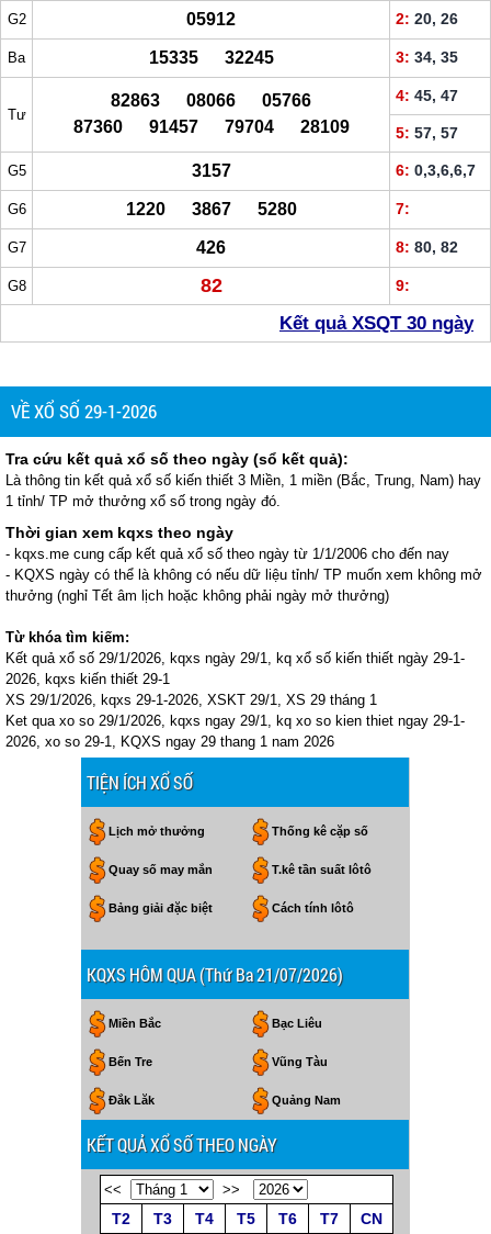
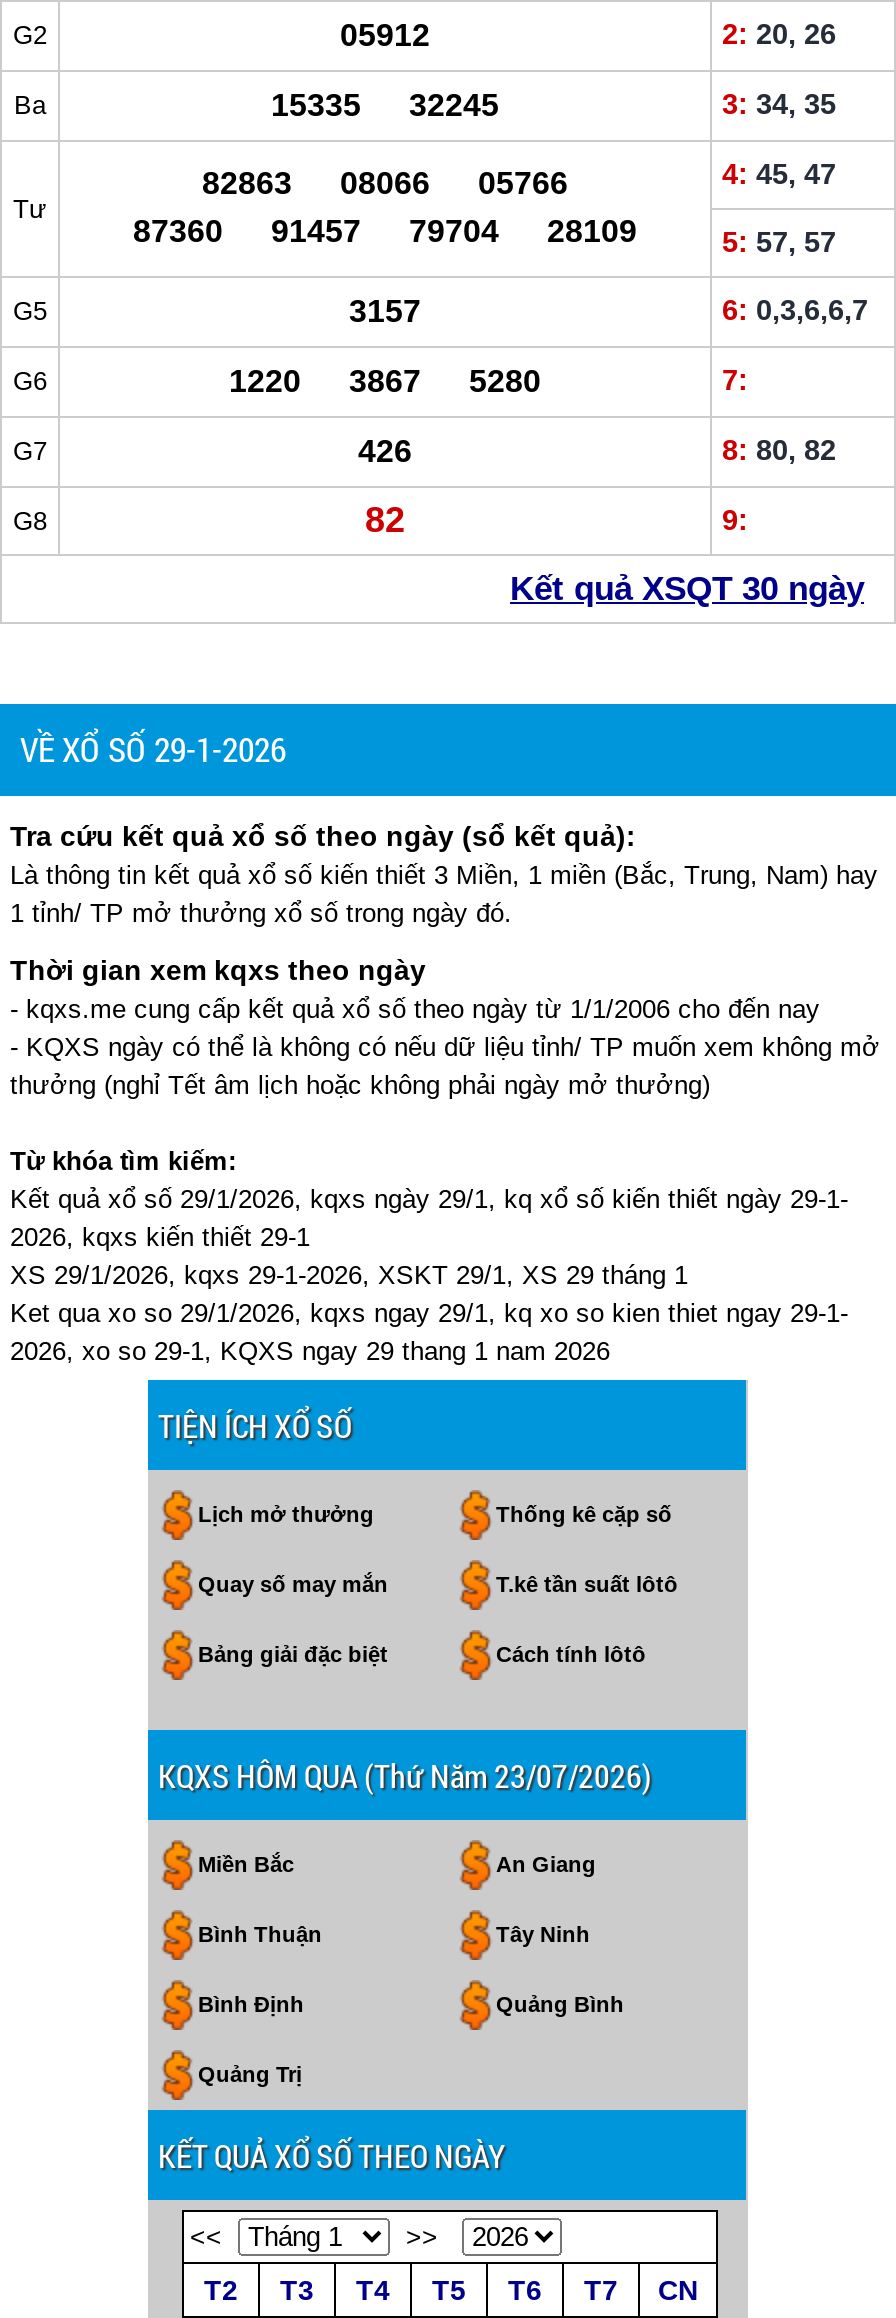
[87,963,343,986] KQXS HÔM QUA (Thứ Ba 21/07/2026) -> [158,1754,652,1796] KQXS HÔM QUA (Thứ Năm 23/07/2026)
[109,1016,341,1106] Bạc Liêu | Bến Tre | Vũng Tàu | Đắk Lăk | Quảng Nam -> [198,1852,624,2086] An Giang | Bình Thuận | Tây Ninh | Bình Định | Quảng Bình | Quảng Trị

